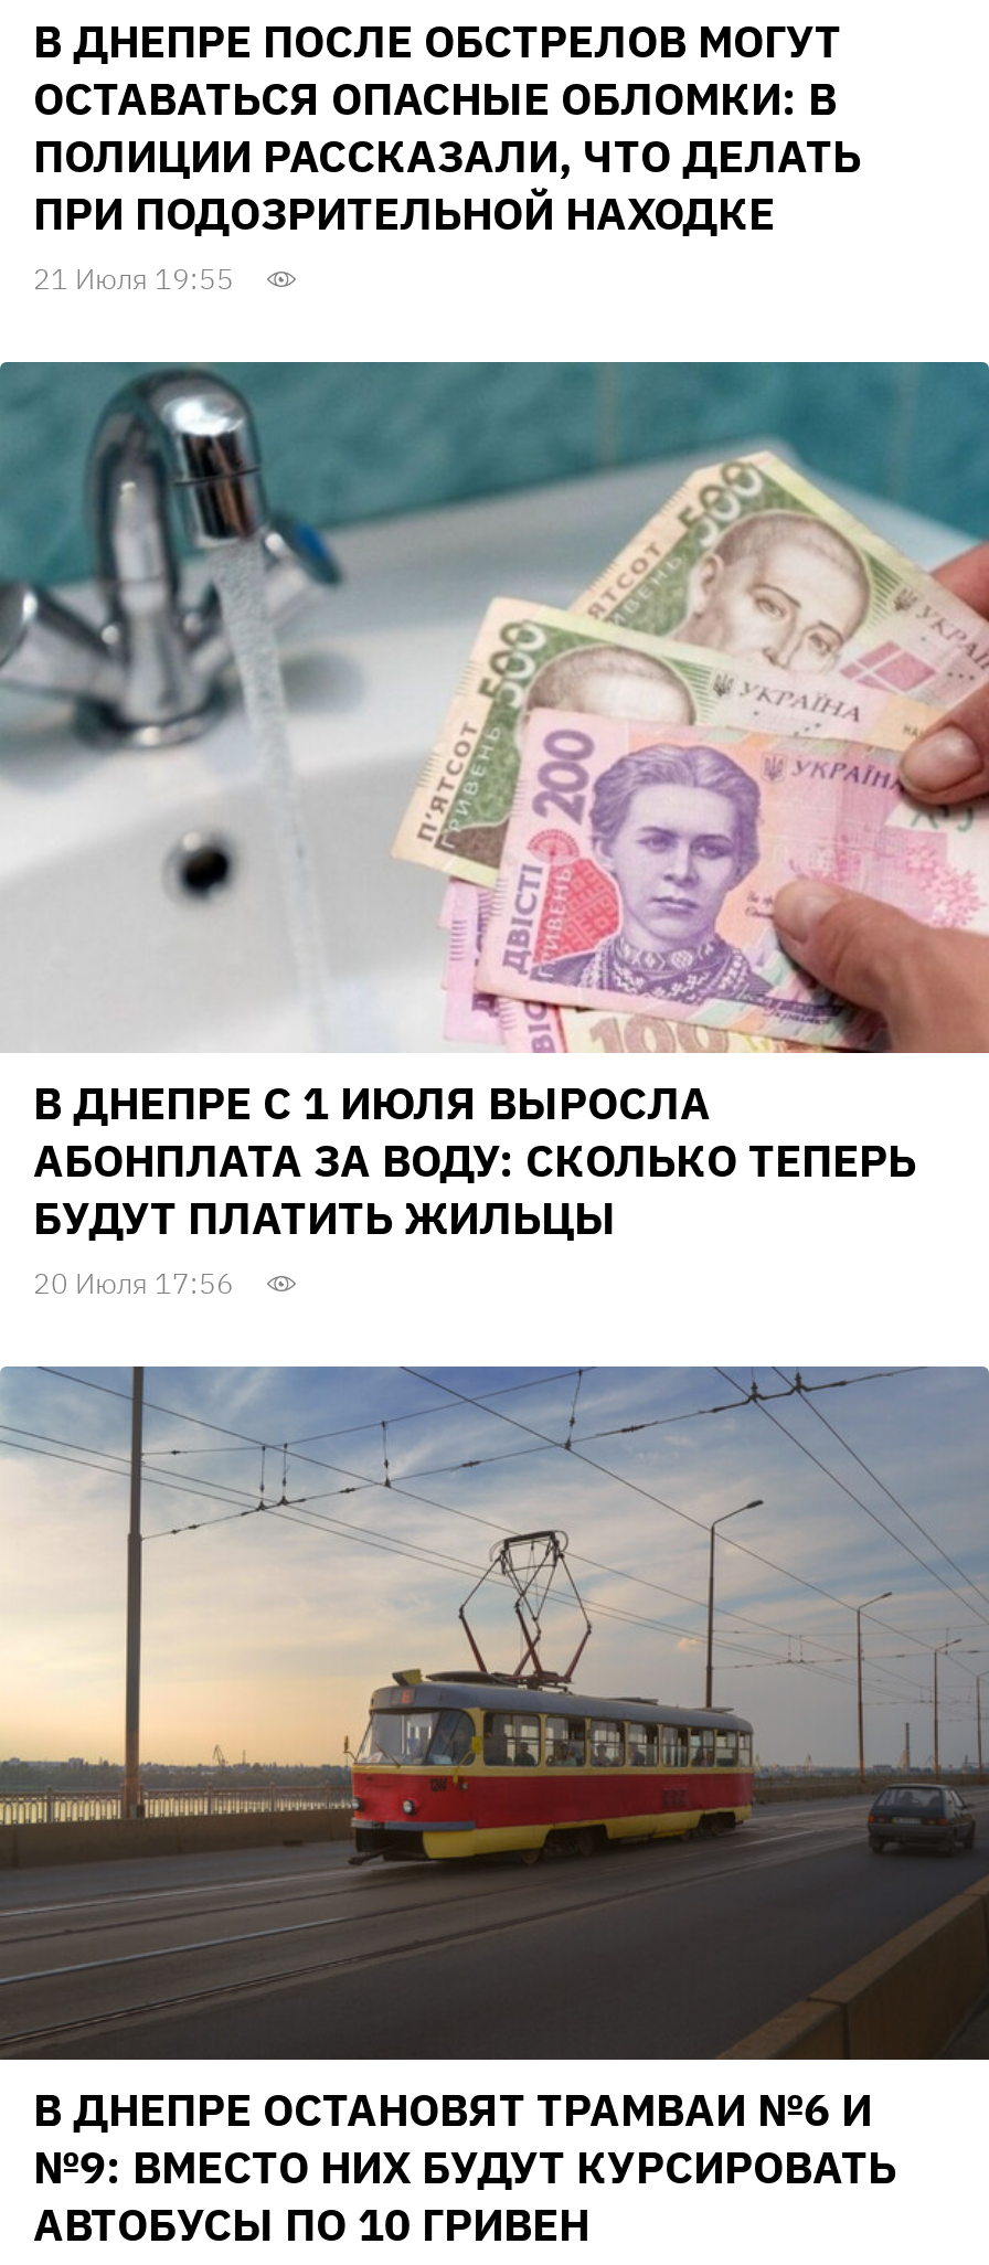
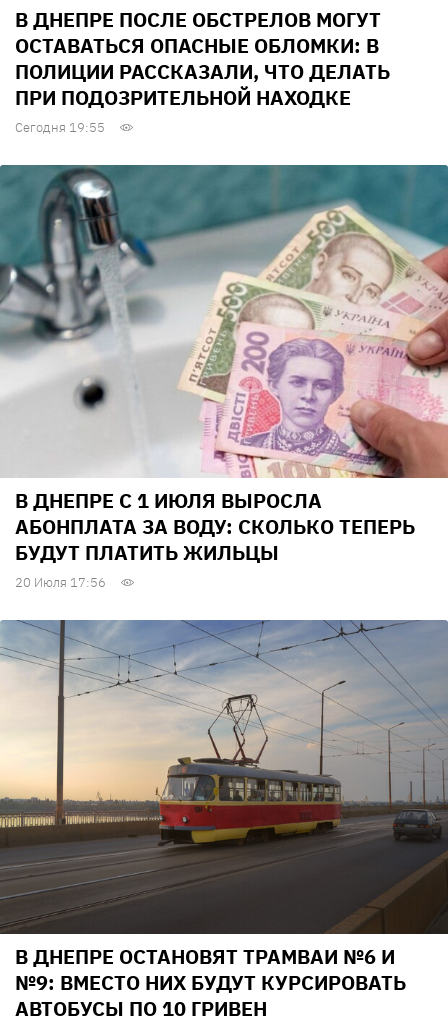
[33,259,234,297] 21 Июля 19:55 -> [15,118,105,135] Сегодня 19:55

